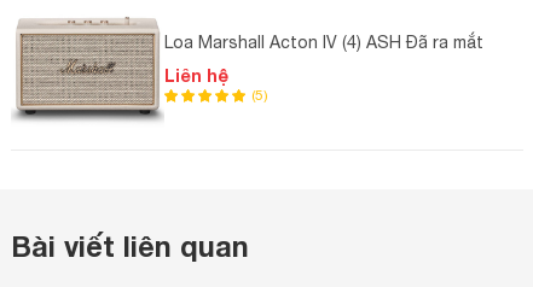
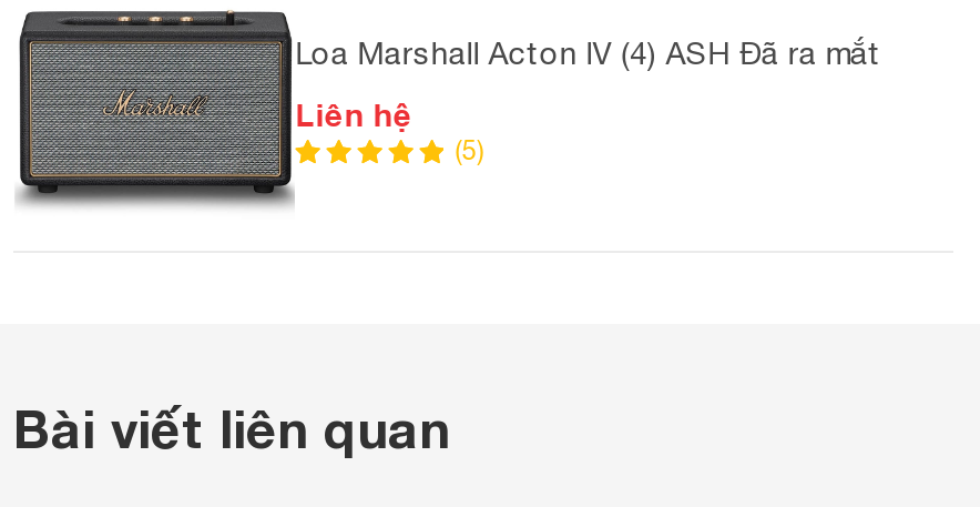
[15,18,170,125] [image] -> [18,11,302,209] [image]

